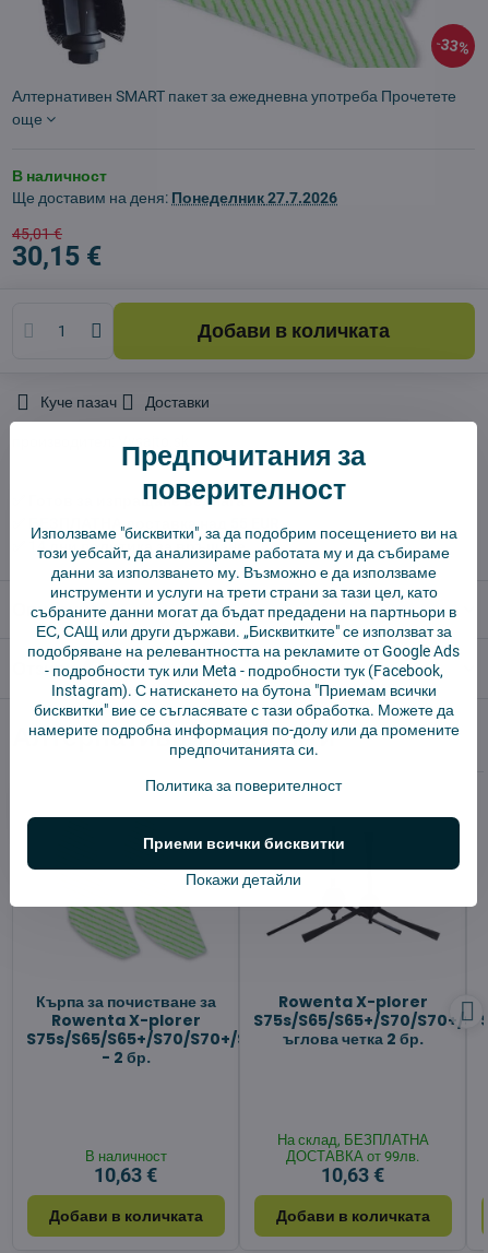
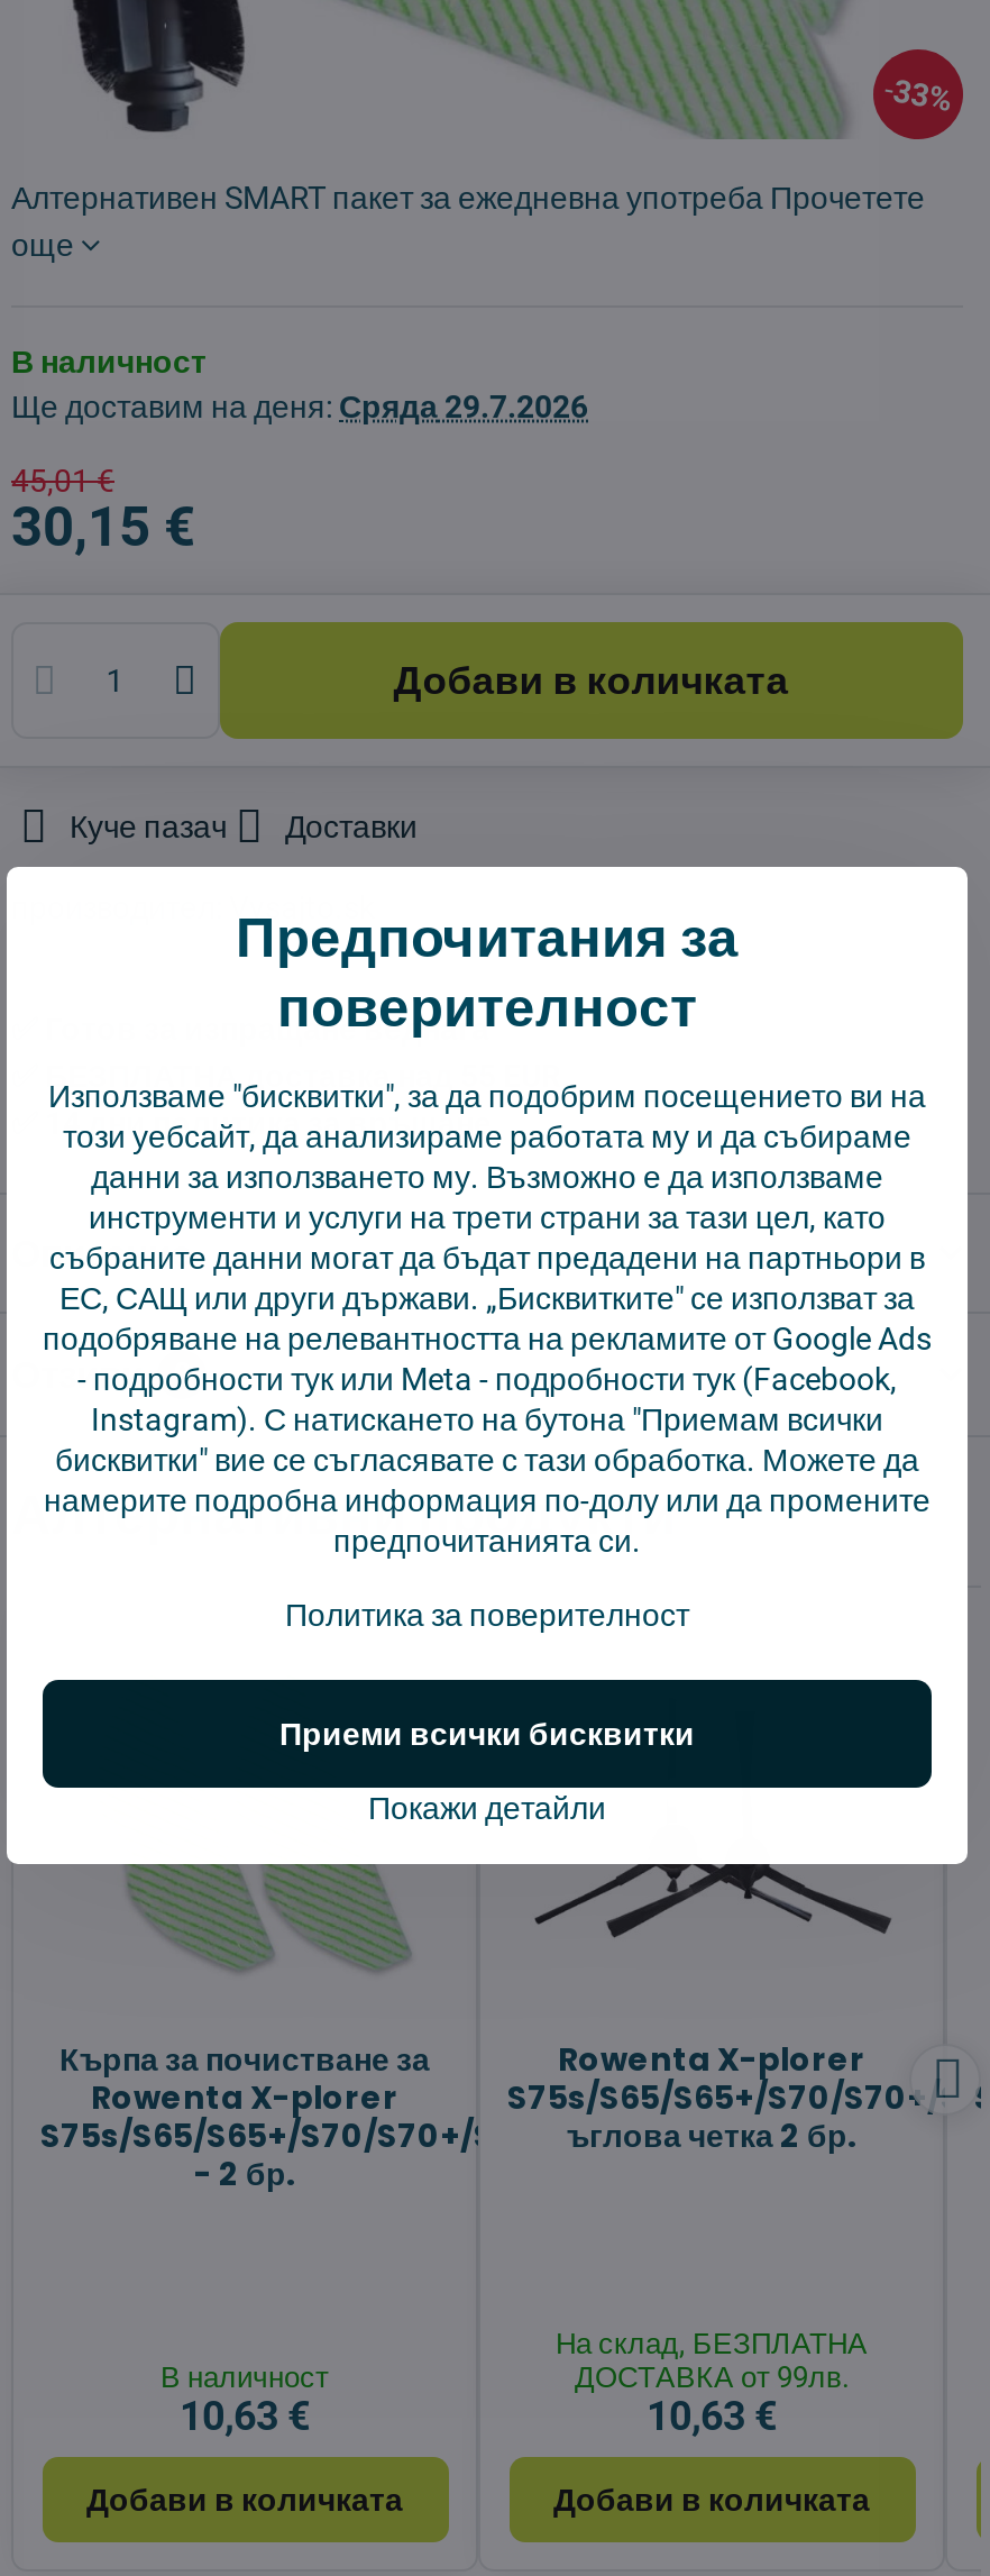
[12,189,337,206] Ще доставим на деня: Понеделник 27.7.2026 -> [11,389,588,424] Ще доставим на деня: Сряда 29.7.2026

